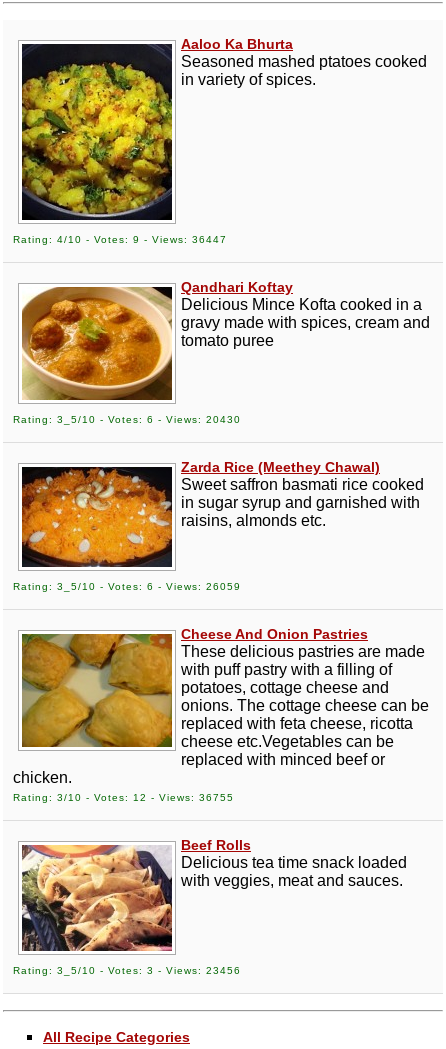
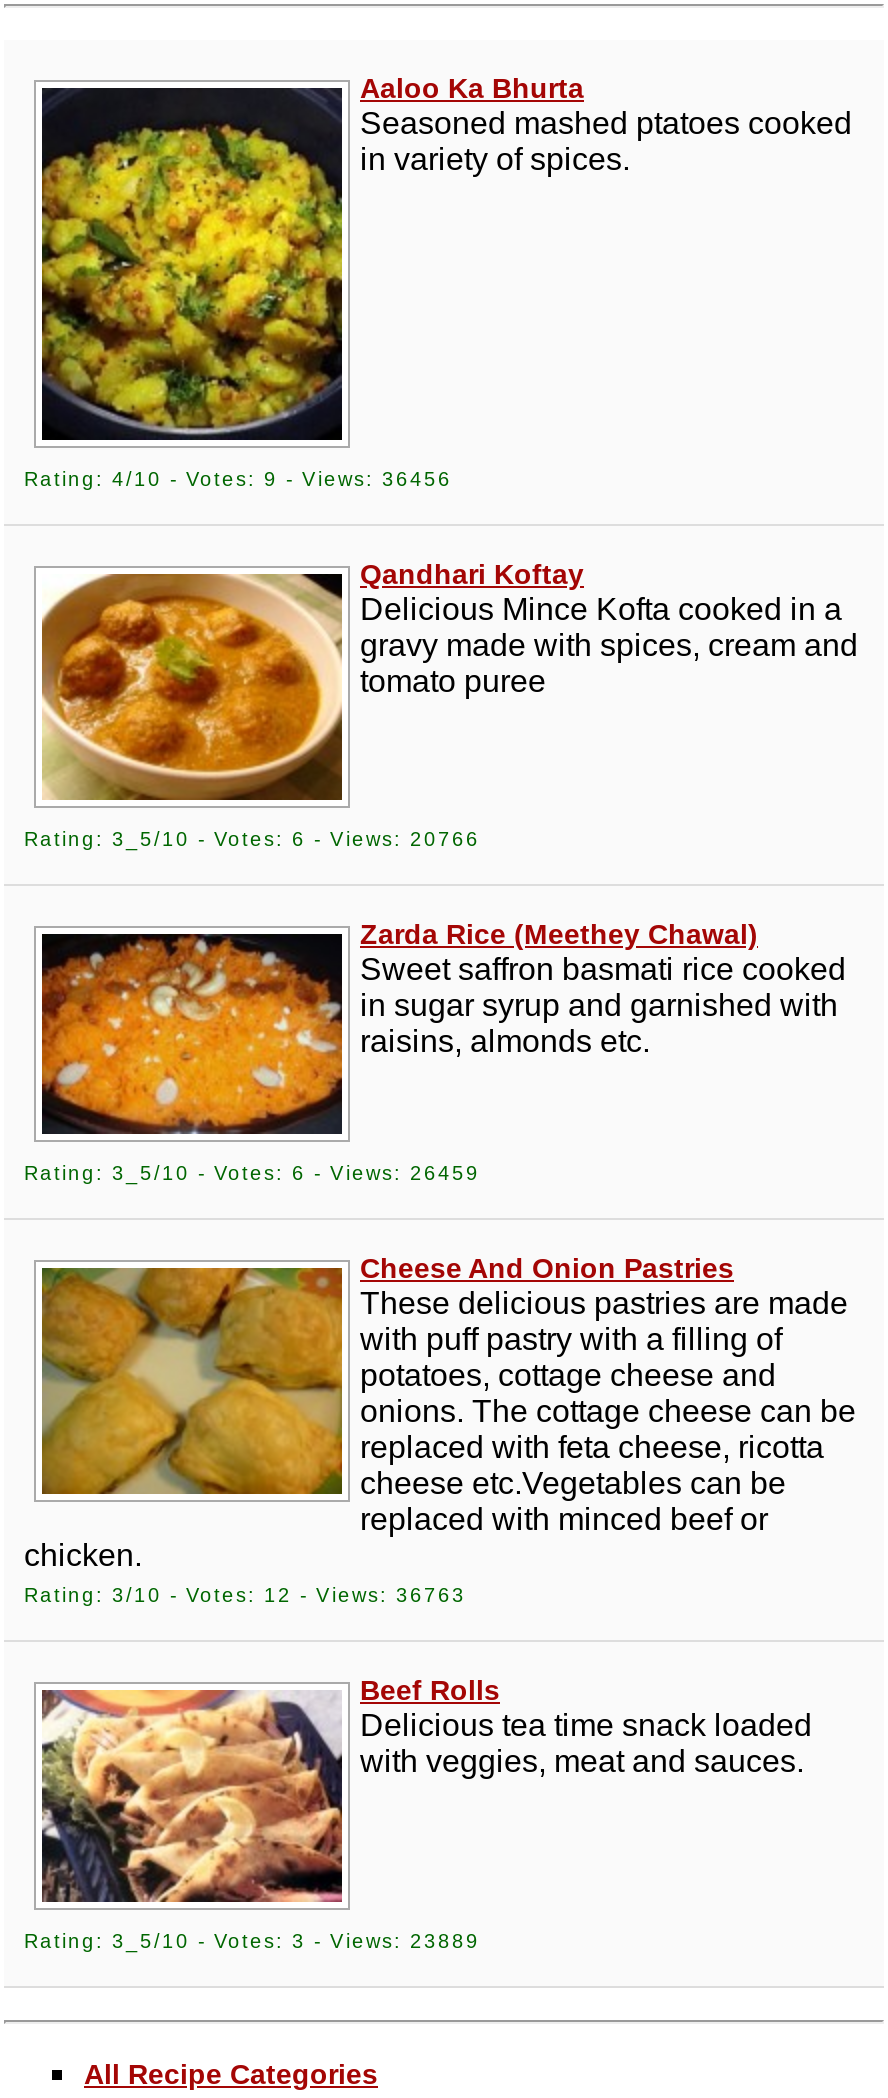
[13,234,227,245] Rating: 4/10 - Votes: 9 - Views: 36447 -> [24,468,452,490] Rating: 4/10 - Votes: 9 - Views: 36456
[13,414,241,425] Rating: 3_5/10 - Votes: 6 - Views: 20430 -> [24,828,480,850] Rating: 3_5/10 - Votes: 6 - Views: 20766
[13,581,241,592] Rating: 3_5/10 - Votes: 6 - Views: 26059 -> [24,1162,480,1184] Rating: 3_5/10 - Votes: 6 - Views: 26459
[13,792,234,803] Rating: 3/10 - Votes: 12 - Views: 36755 -> [24,1584,466,1606] Rating: 3/10 - Votes: 12 - Views: 36763
[13,965,241,976] Rating: 3_5/10 - Votes: 3 - Views: 23456 -> [24,1930,480,1952] Rating: 3_5/10 - Votes: 3 - Views: 23889

